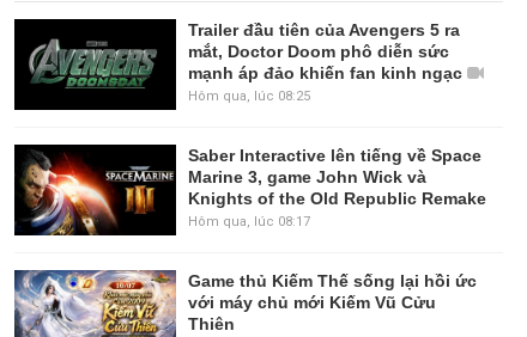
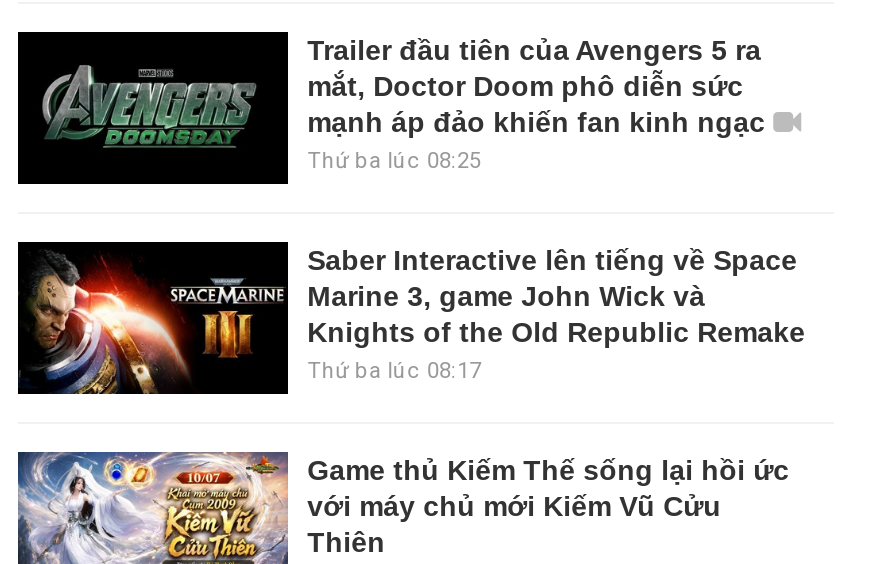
[188,88,310,104] Hôm qua, lúc 08:25 -> [307,147,481,173] Thứ ba lúc 08:25
[188,214,310,229] Hôm qua, lúc 08:17 -> [307,357,481,383] Thứ ba lúc 08:17

